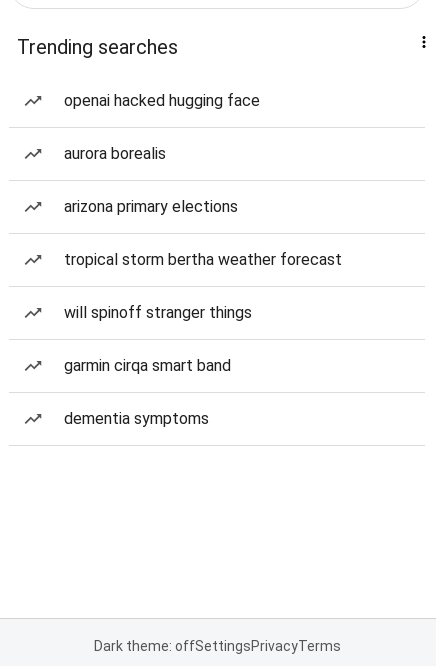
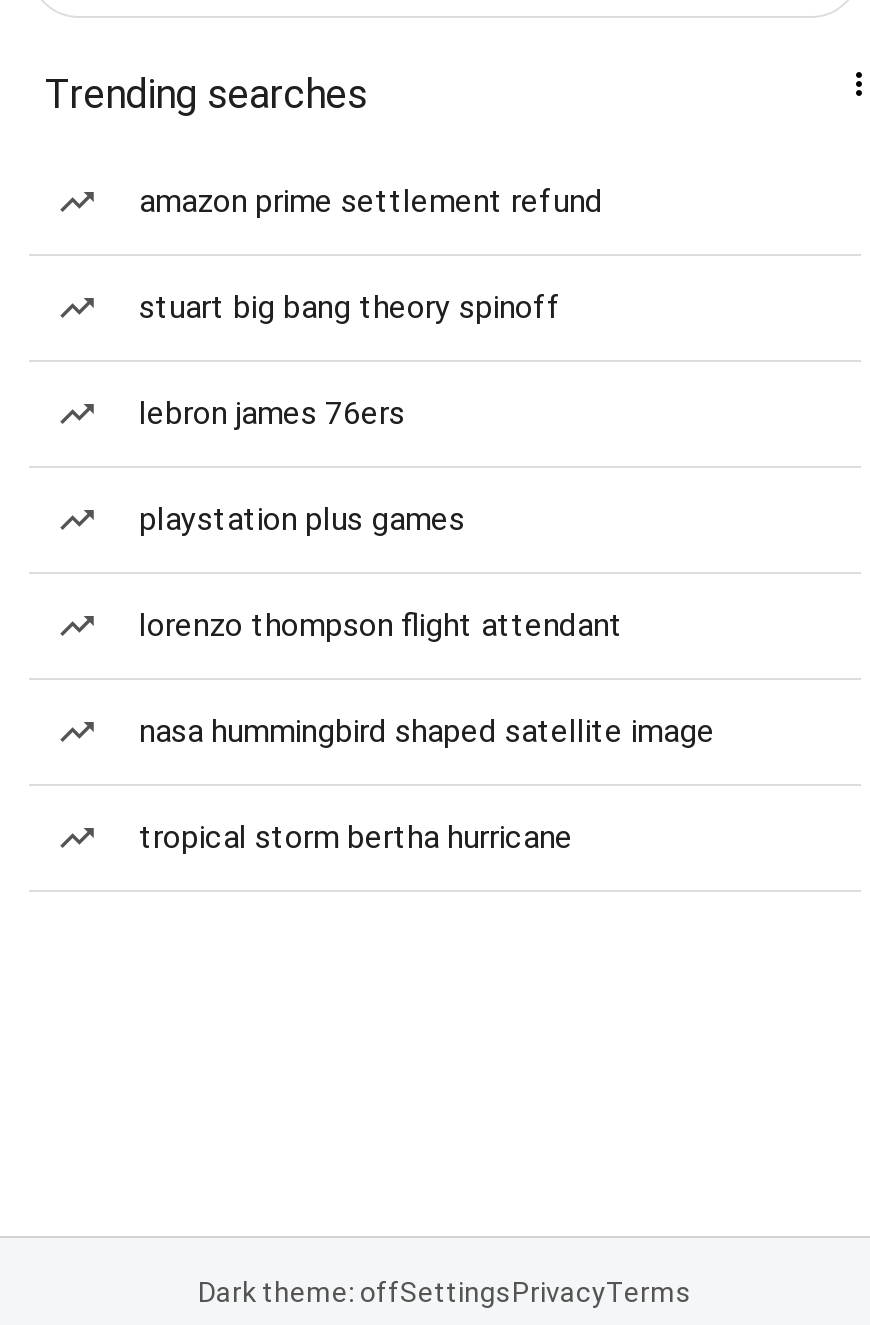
[64,91,260,110] openai hacked hugging face -> [139,182,603,220] amazon prime settlement refund
[64,144,166,163] aurora borealis -> [139,288,561,326] stuart big bang theory spinoff
[64,197,238,216] arizona primary elections -> [139,394,405,432] lebron james 76ers
[64,250,342,269] tropical storm bertha weather forecast -> [139,500,465,538] playstation plus games
[64,303,252,322] will spinoff stranger things -> [139,606,623,644] lorenzo thompson flight attendant
[64,356,231,375] garmin cirqa smart band -> [139,712,715,750] nasa hummingbird shaped satellite image
[64,409,209,428] dementia symptoms -> [139,818,573,856] tropical storm bertha hurricane

